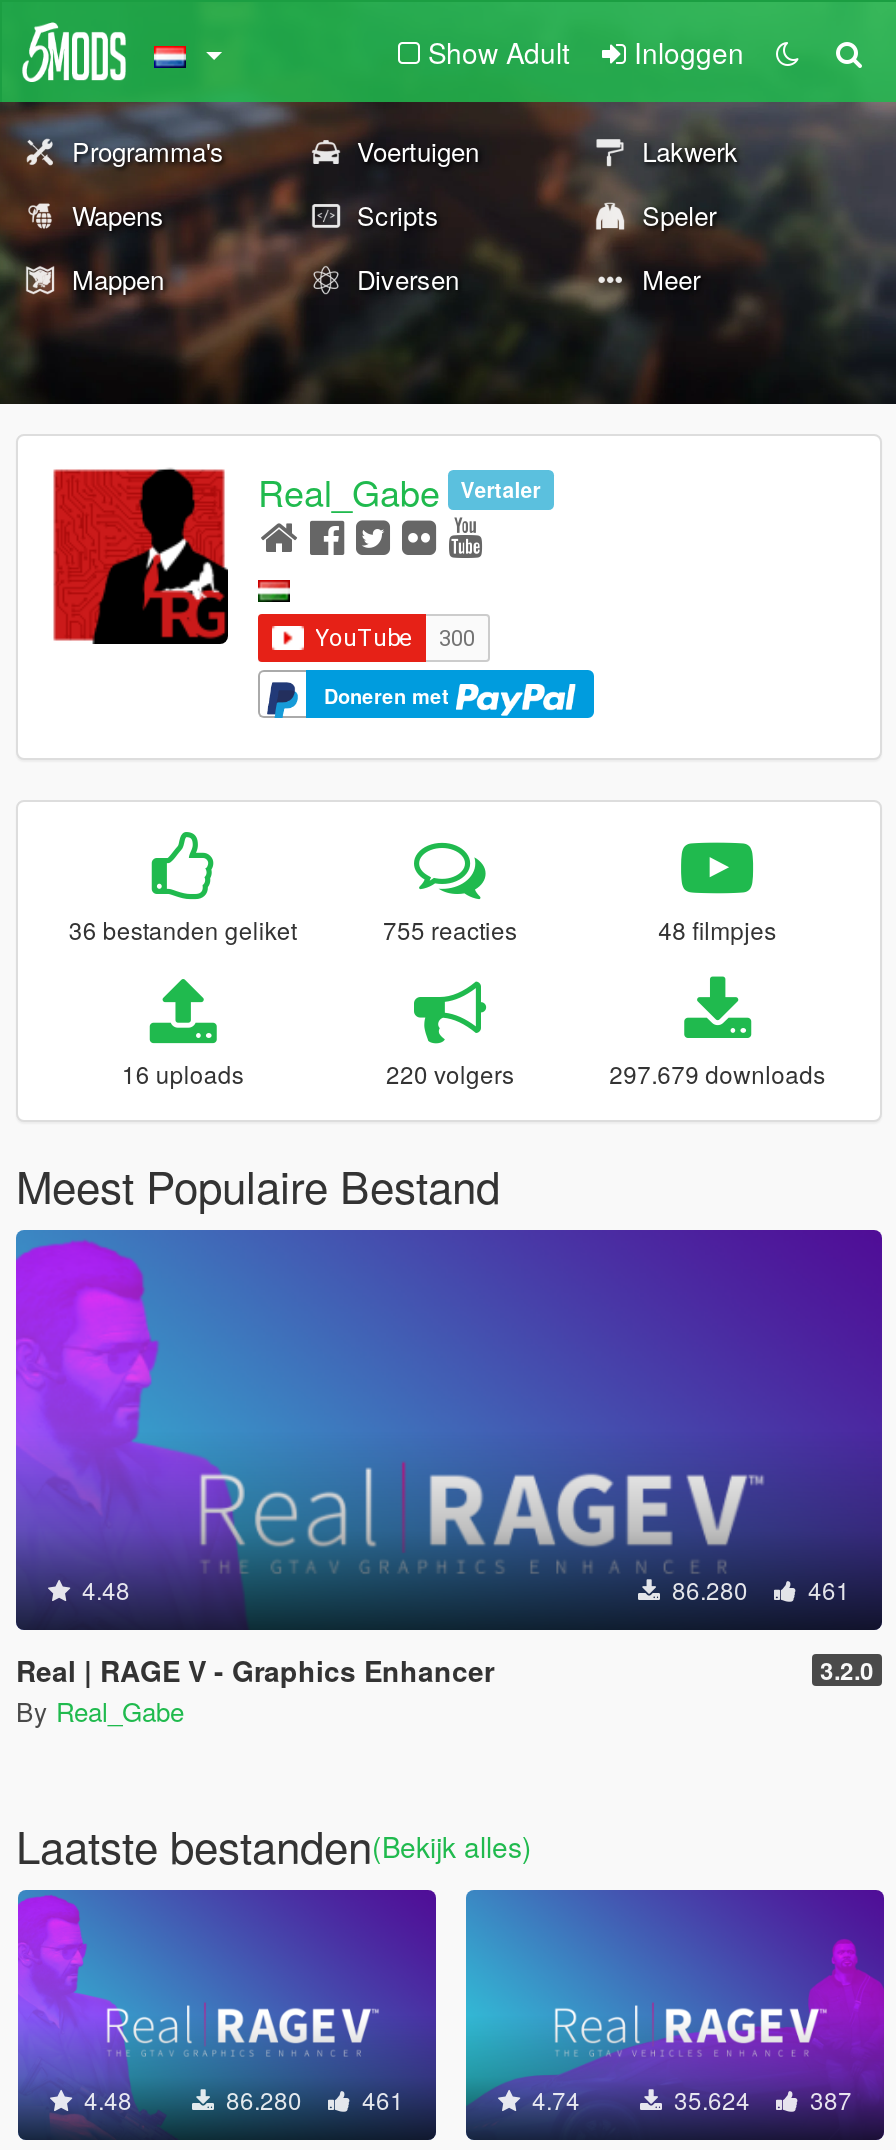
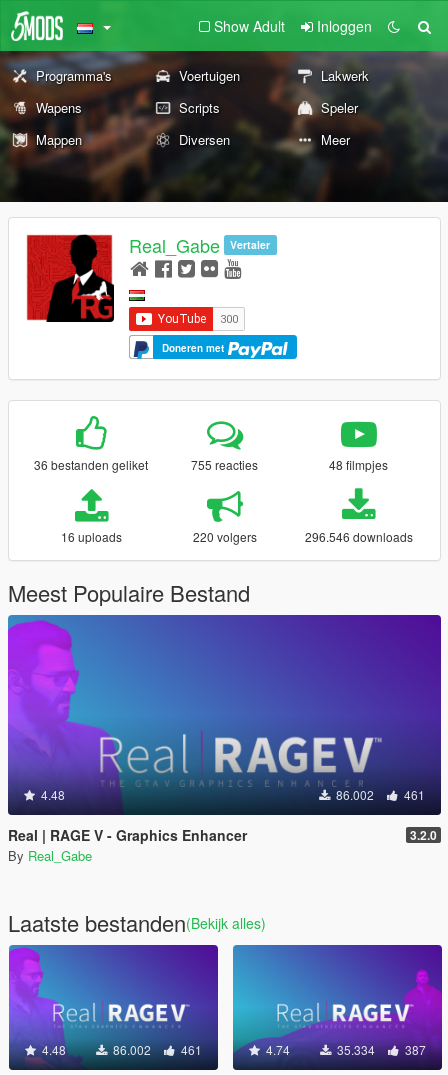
[609,1057,825,1091] 297.679 downloads -> [305,528,413,545] 296.546 downloads
[666,1573,850,1607] 86.280 461 -> [333,786,425,803] 86.002 461
[220,2083,404,2117] 86.280 461 -> [110,1041,202,1058] 86.002 461
[668,2083,852,2117] 35.624 387 -> [334,1041,426,1058] 35.334 387

